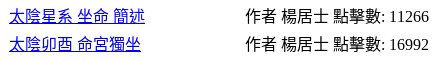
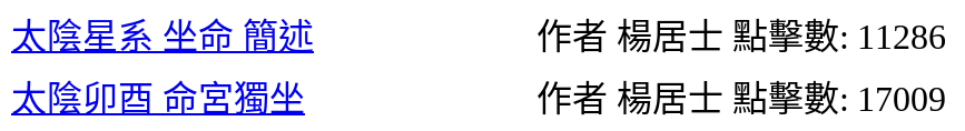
[245,8,429,25] 作者 楊居士 點擊數: 11266 -> [536,17,946,55] 作者 楊居士 點擊數: 11286
[245,36,429,53] 作者 楊居士 點擊數: 16992 -> [536,79,946,117] 作者 楊居士 點擊數: 17009

